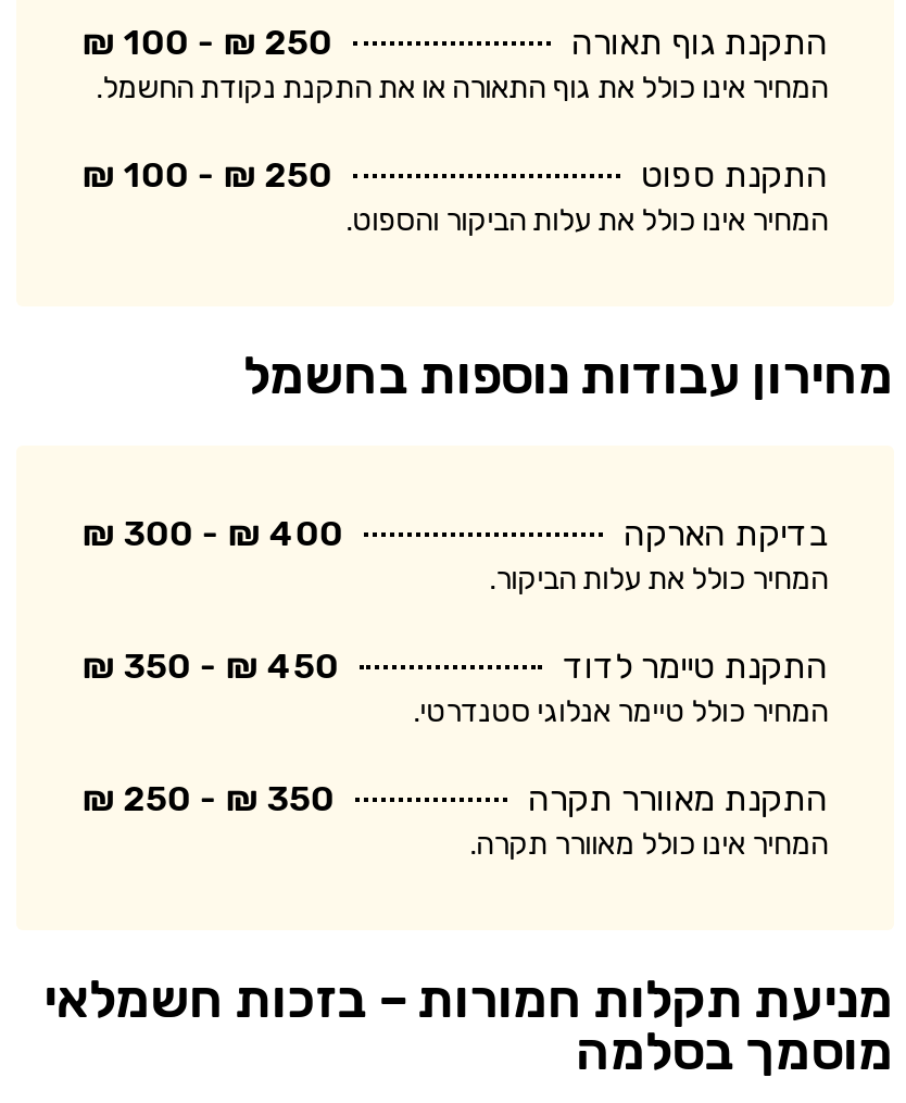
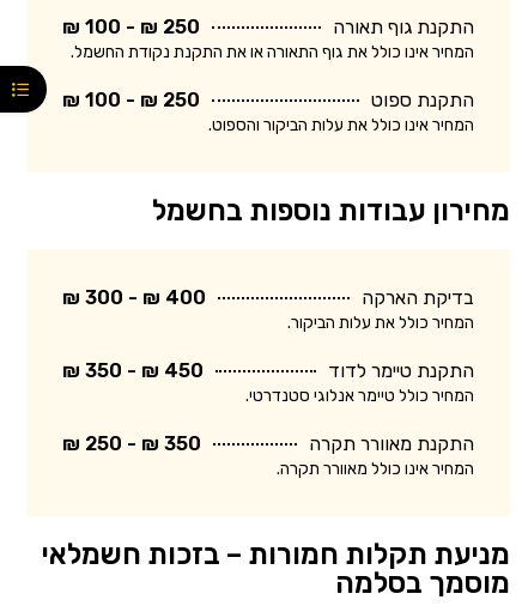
none -> [4,65,48,114] [image]

